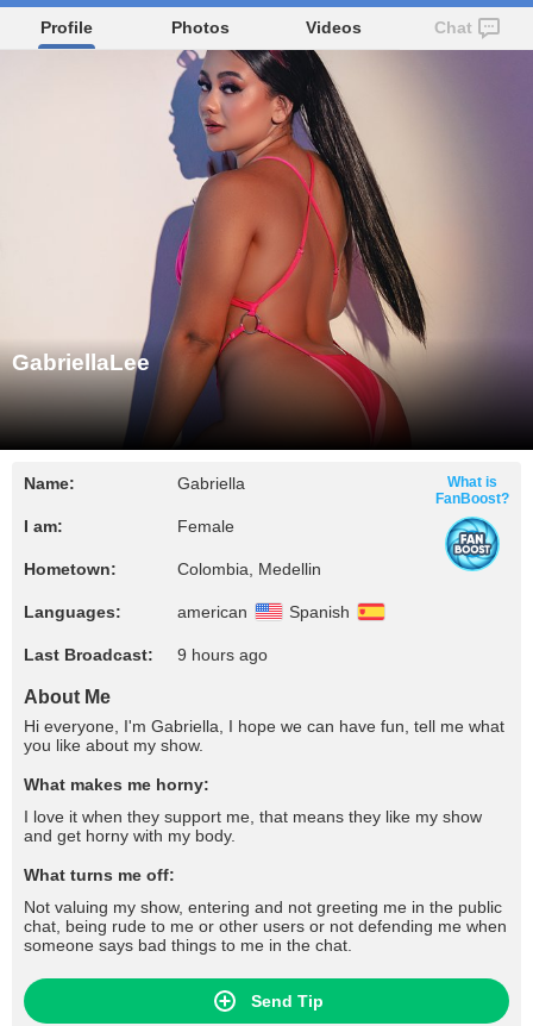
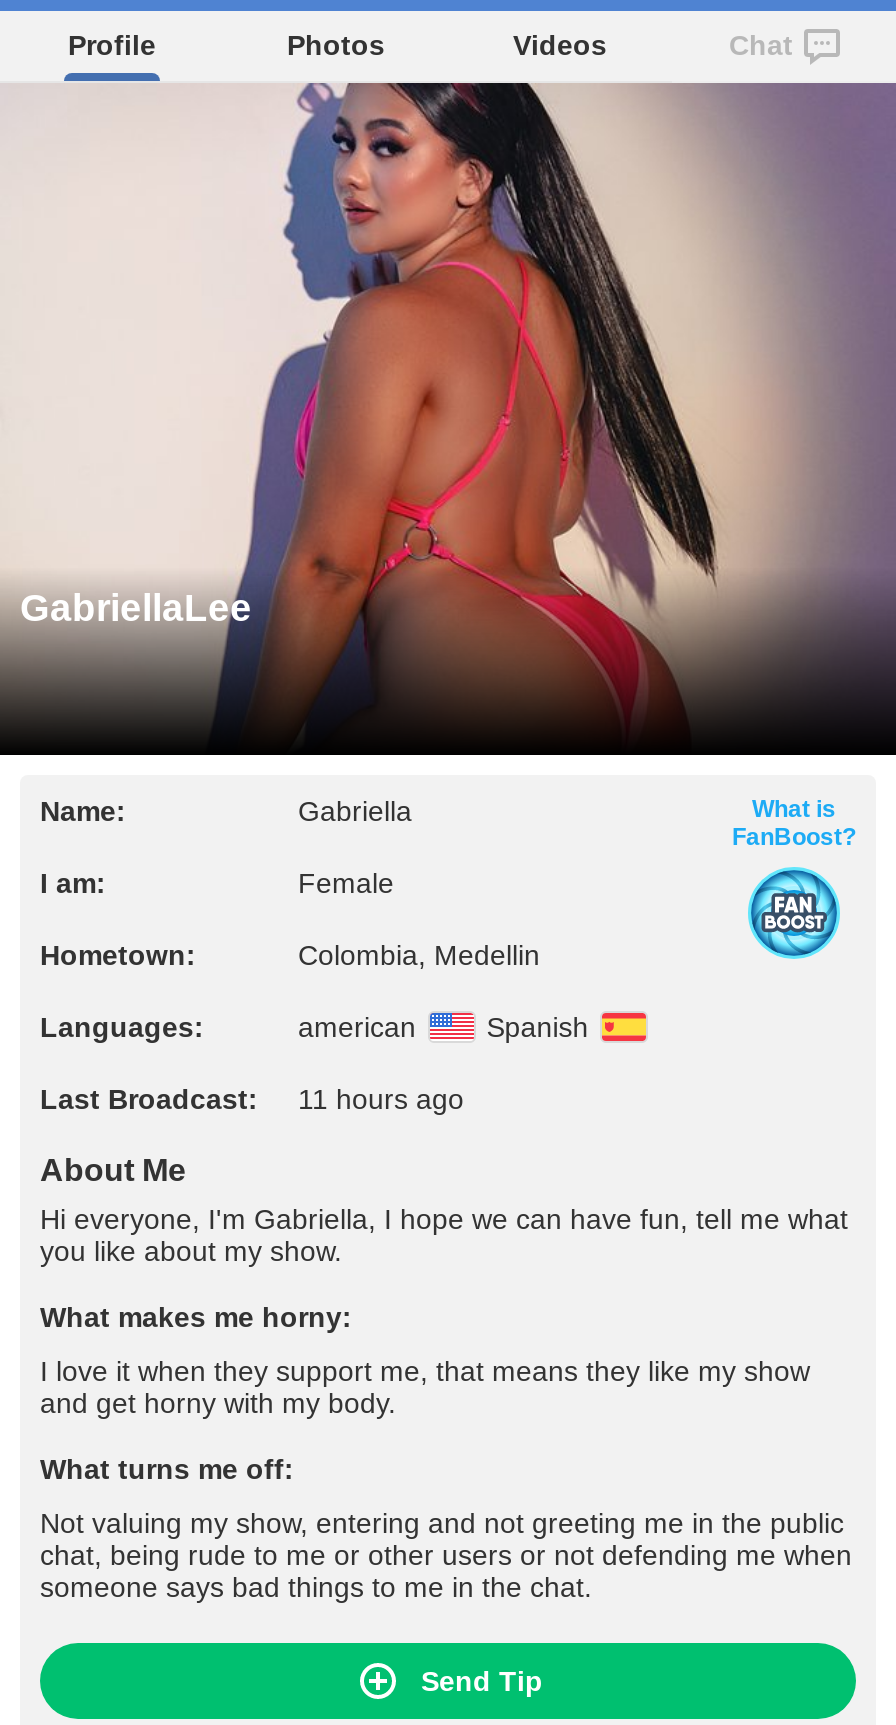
[24,645,268,664] Last Broadcast: 9 hours ago -> [40,1083,464,1115] Last Broadcast: 11 hours ago

